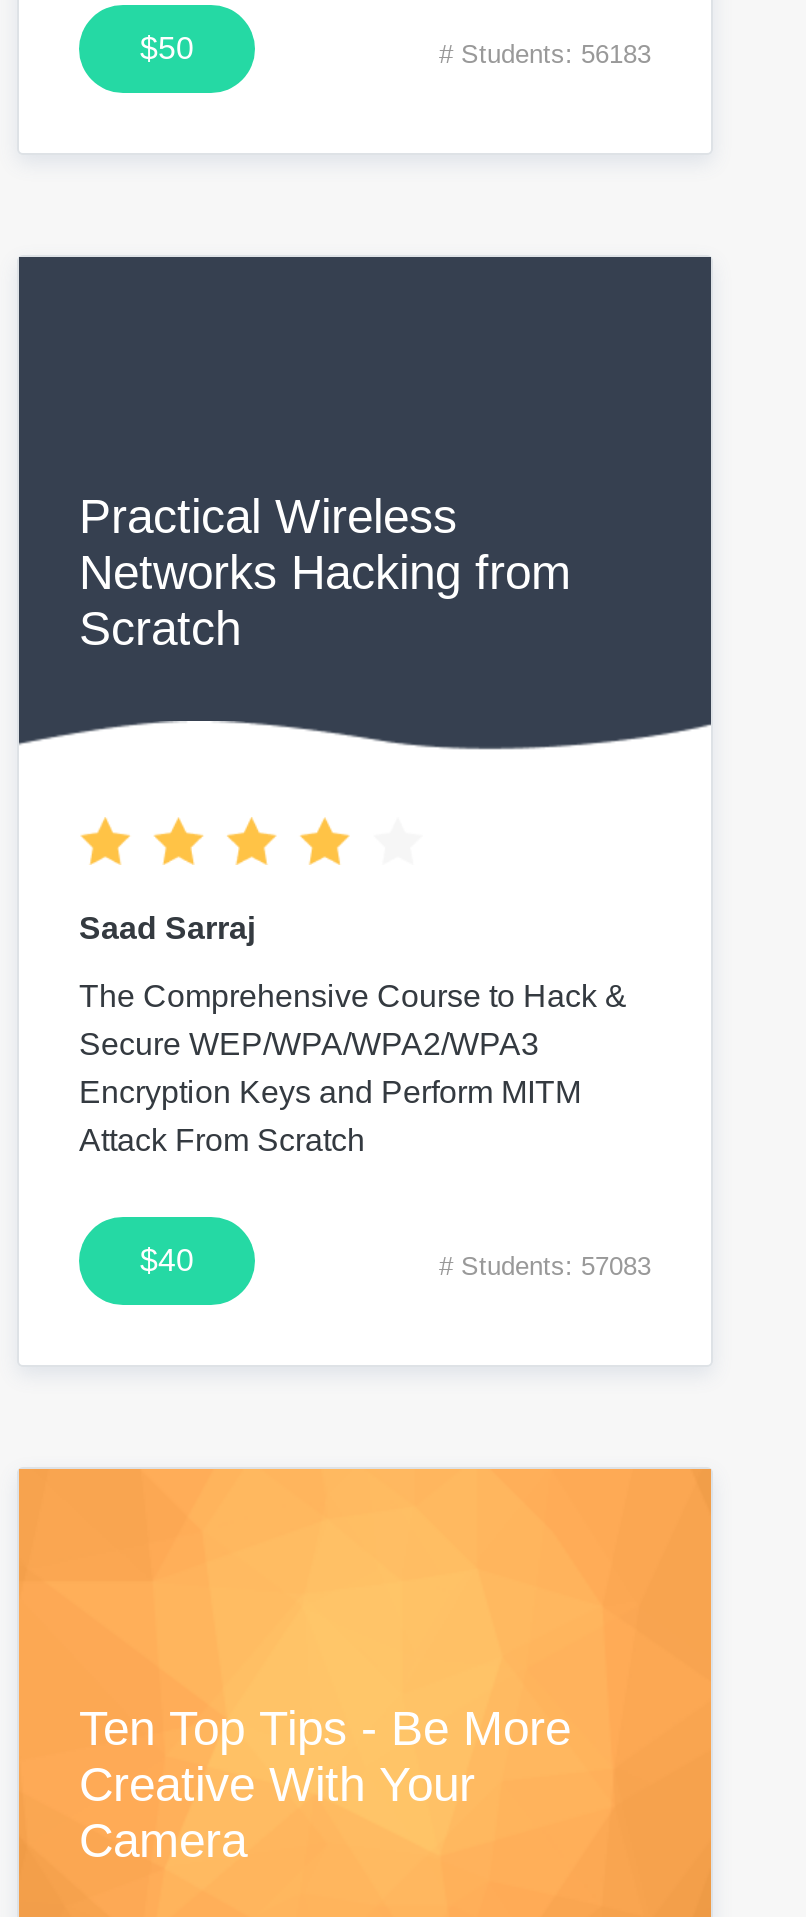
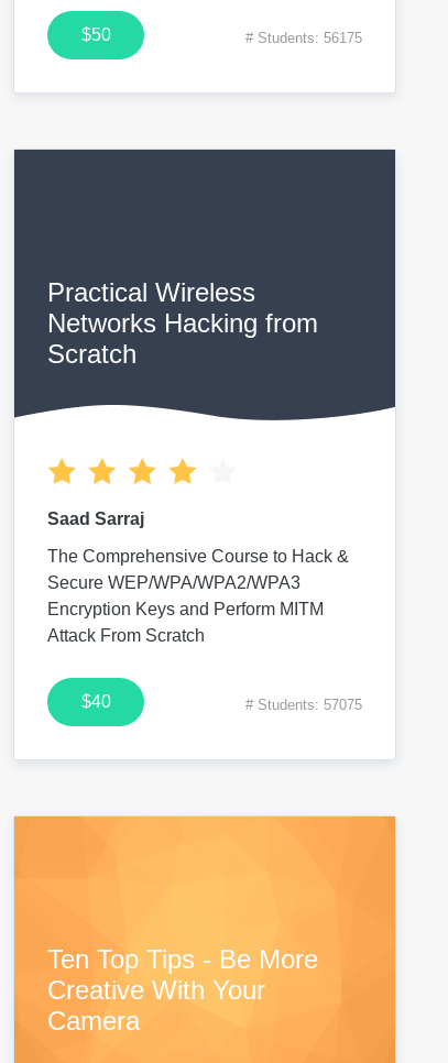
[439,38,651,68] # Students: 56183 -> [245,29,362,46] # Students: 56175
[439,1250,651,1280] # Students: 57083 -> [245,696,362,713] # Students: 57075

